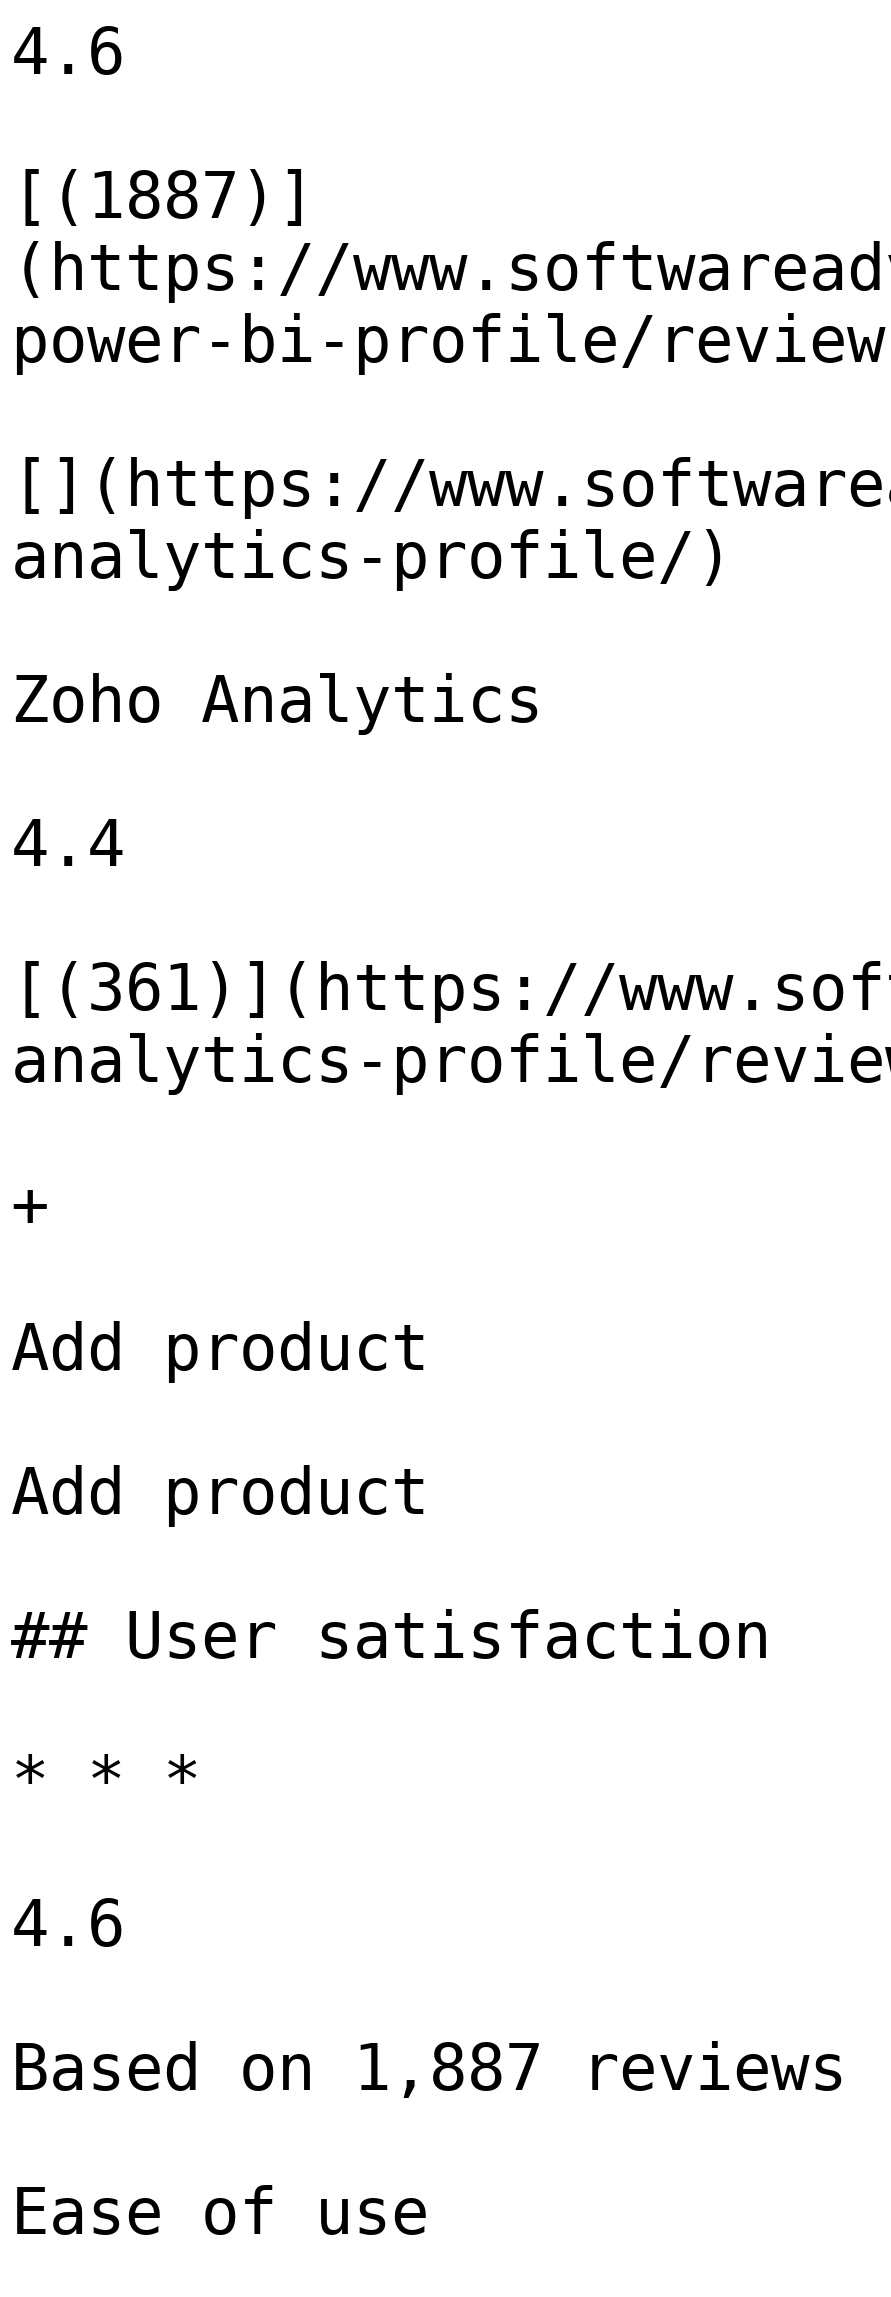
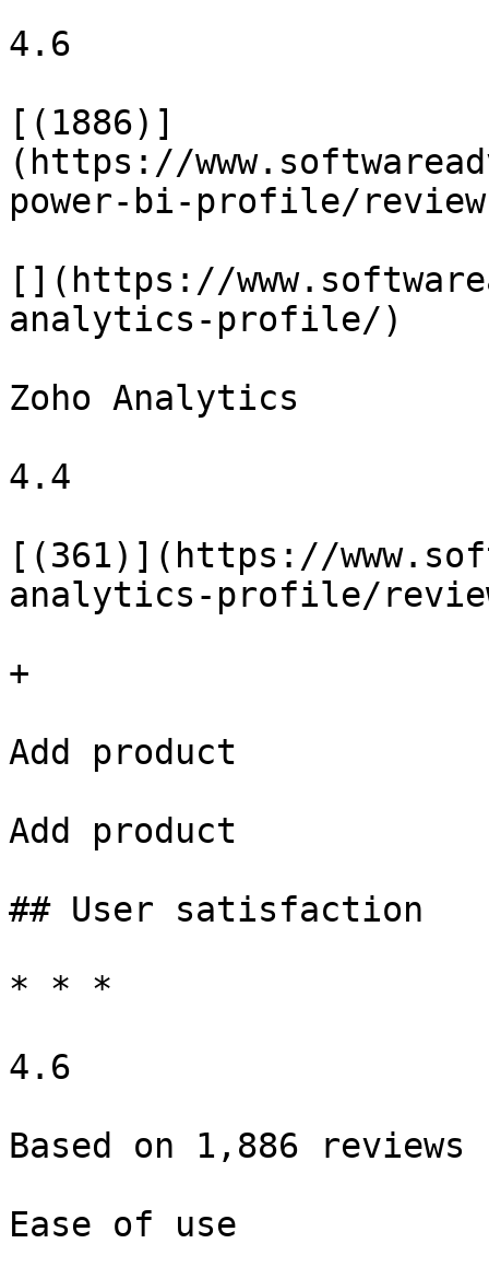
[11,160,315,232] [(1887)] -> [9,103,175,142] [(1886)]
[11,2032,847,2104] Based on 1,887 reviews -> [9,1126,465,1165] Based on 1,886 reviews

